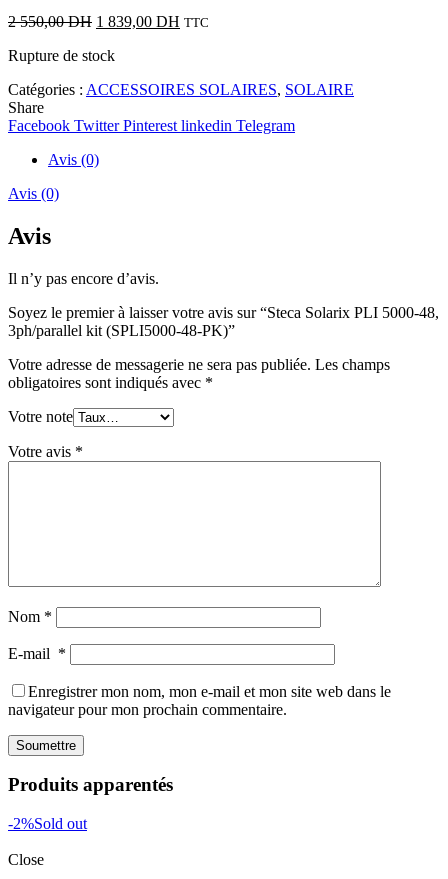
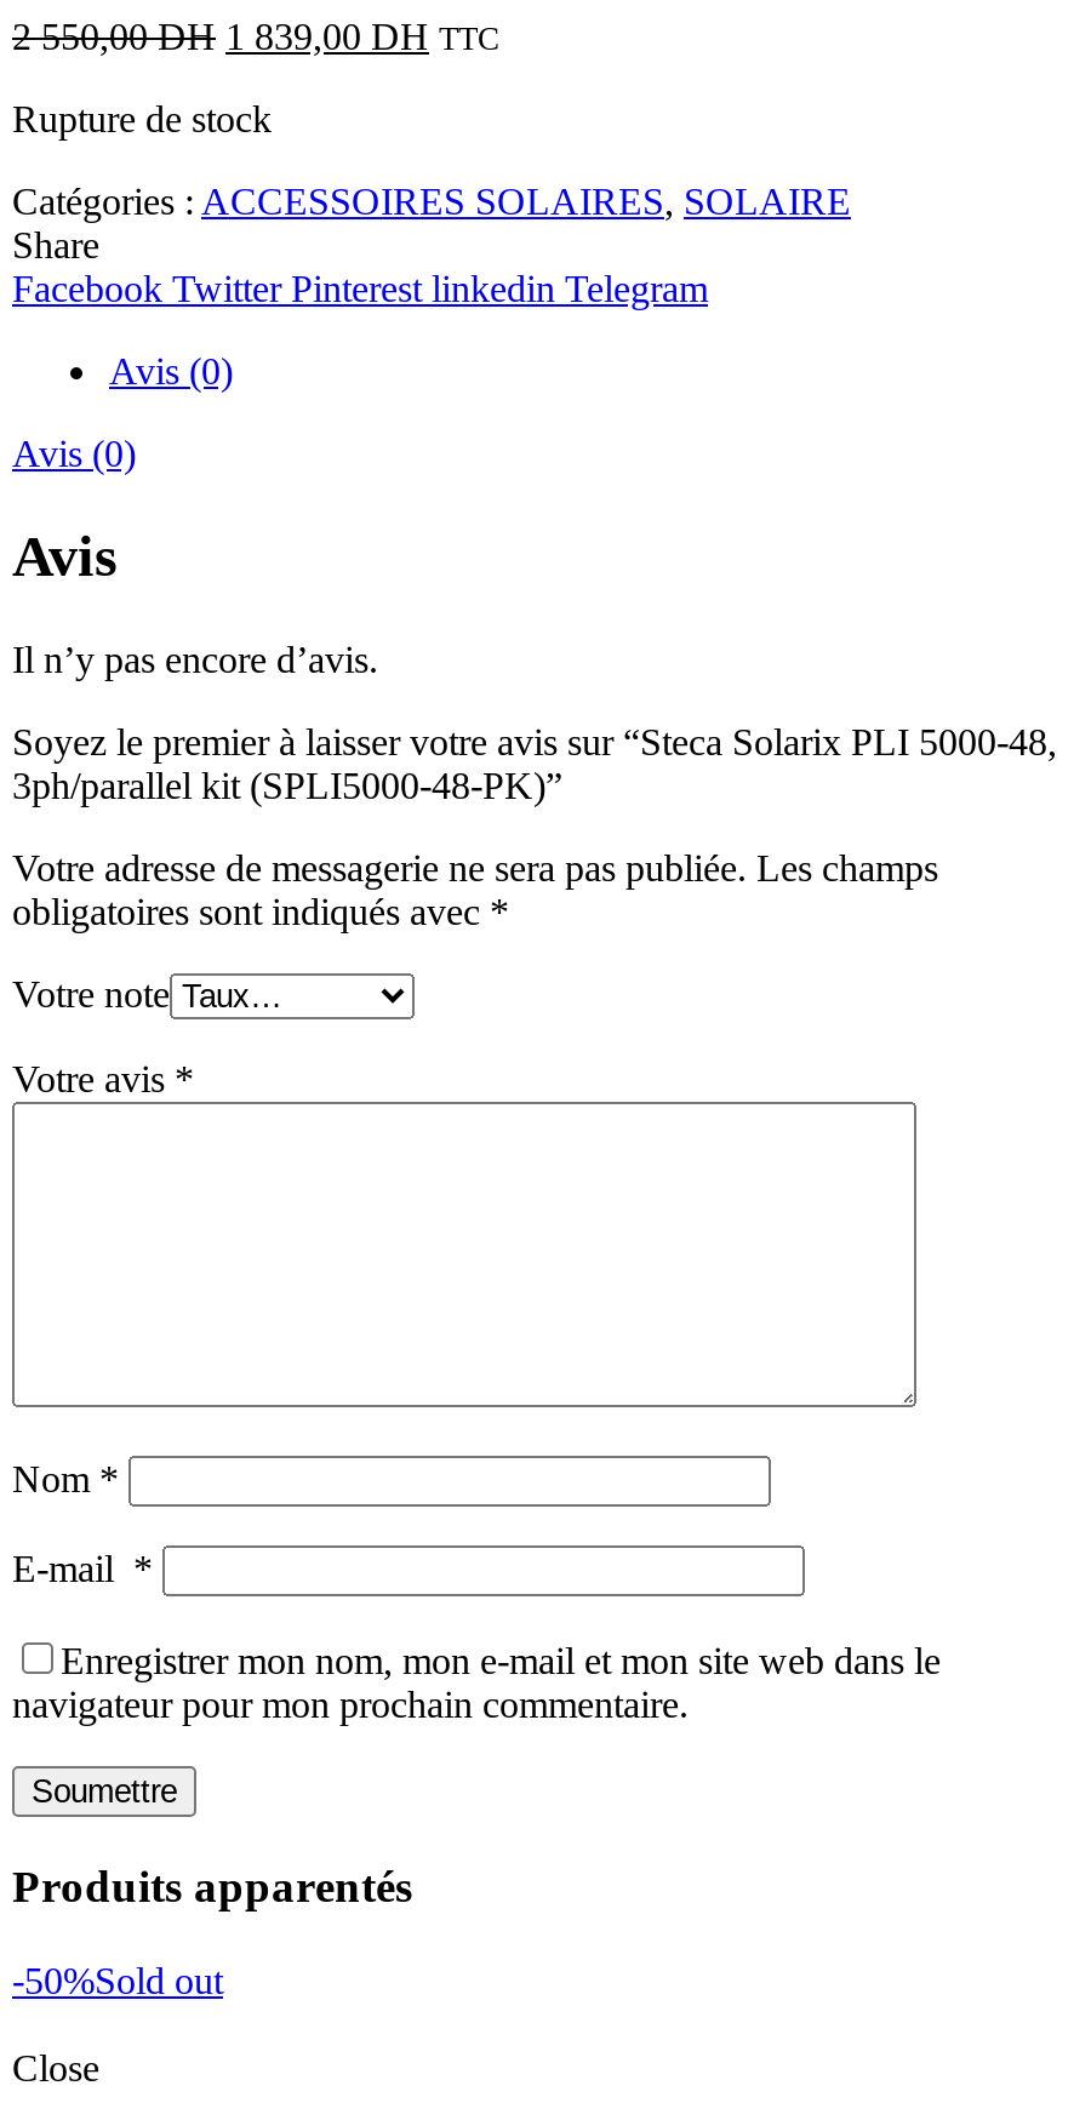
[8,815,87,832] -2%Sold out -> [12,1960,223,2001] -50%Sold out

